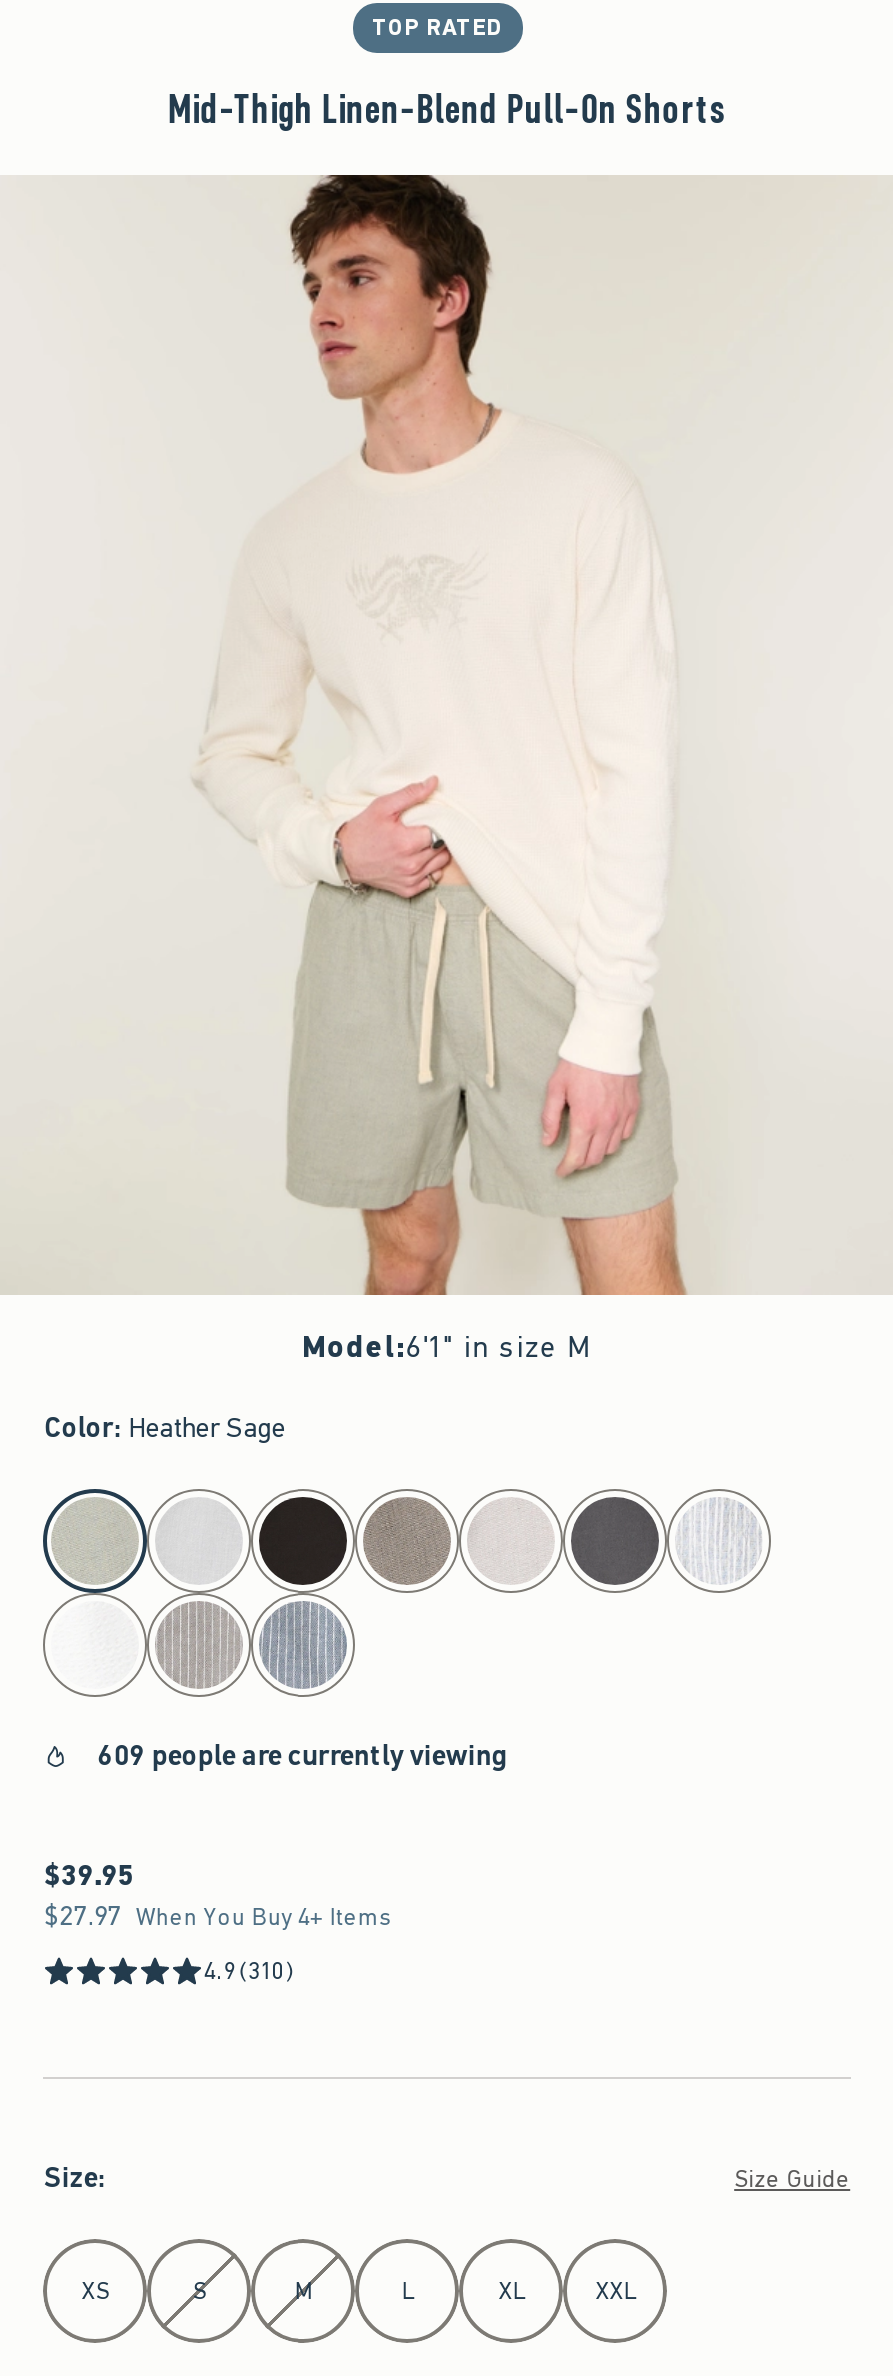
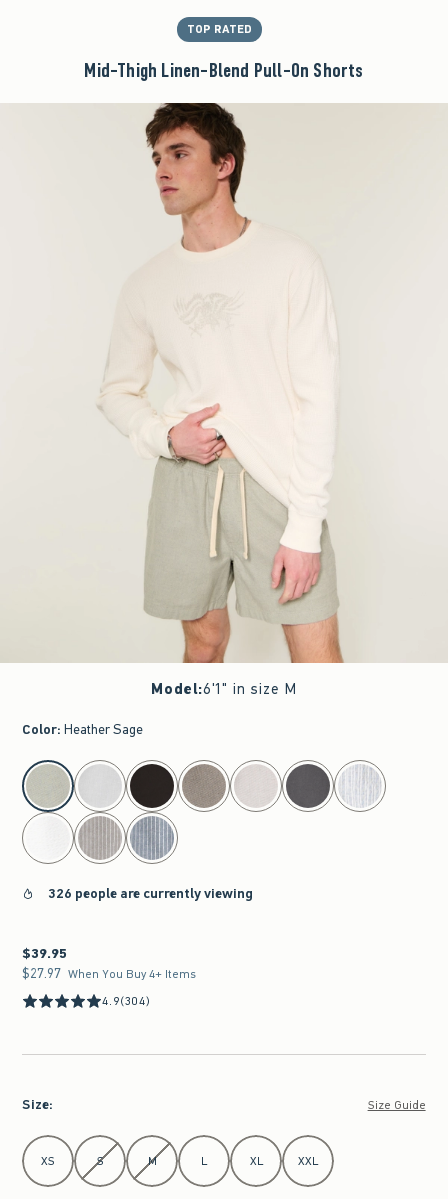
[98,1737,508,1775] 609 people are currently viewing -> [49,884,253,903] 326 people are currently viewing
[204,1955,295,1987] 4.9 (310) -> [102,993,150,1009] 4.9 (304)

